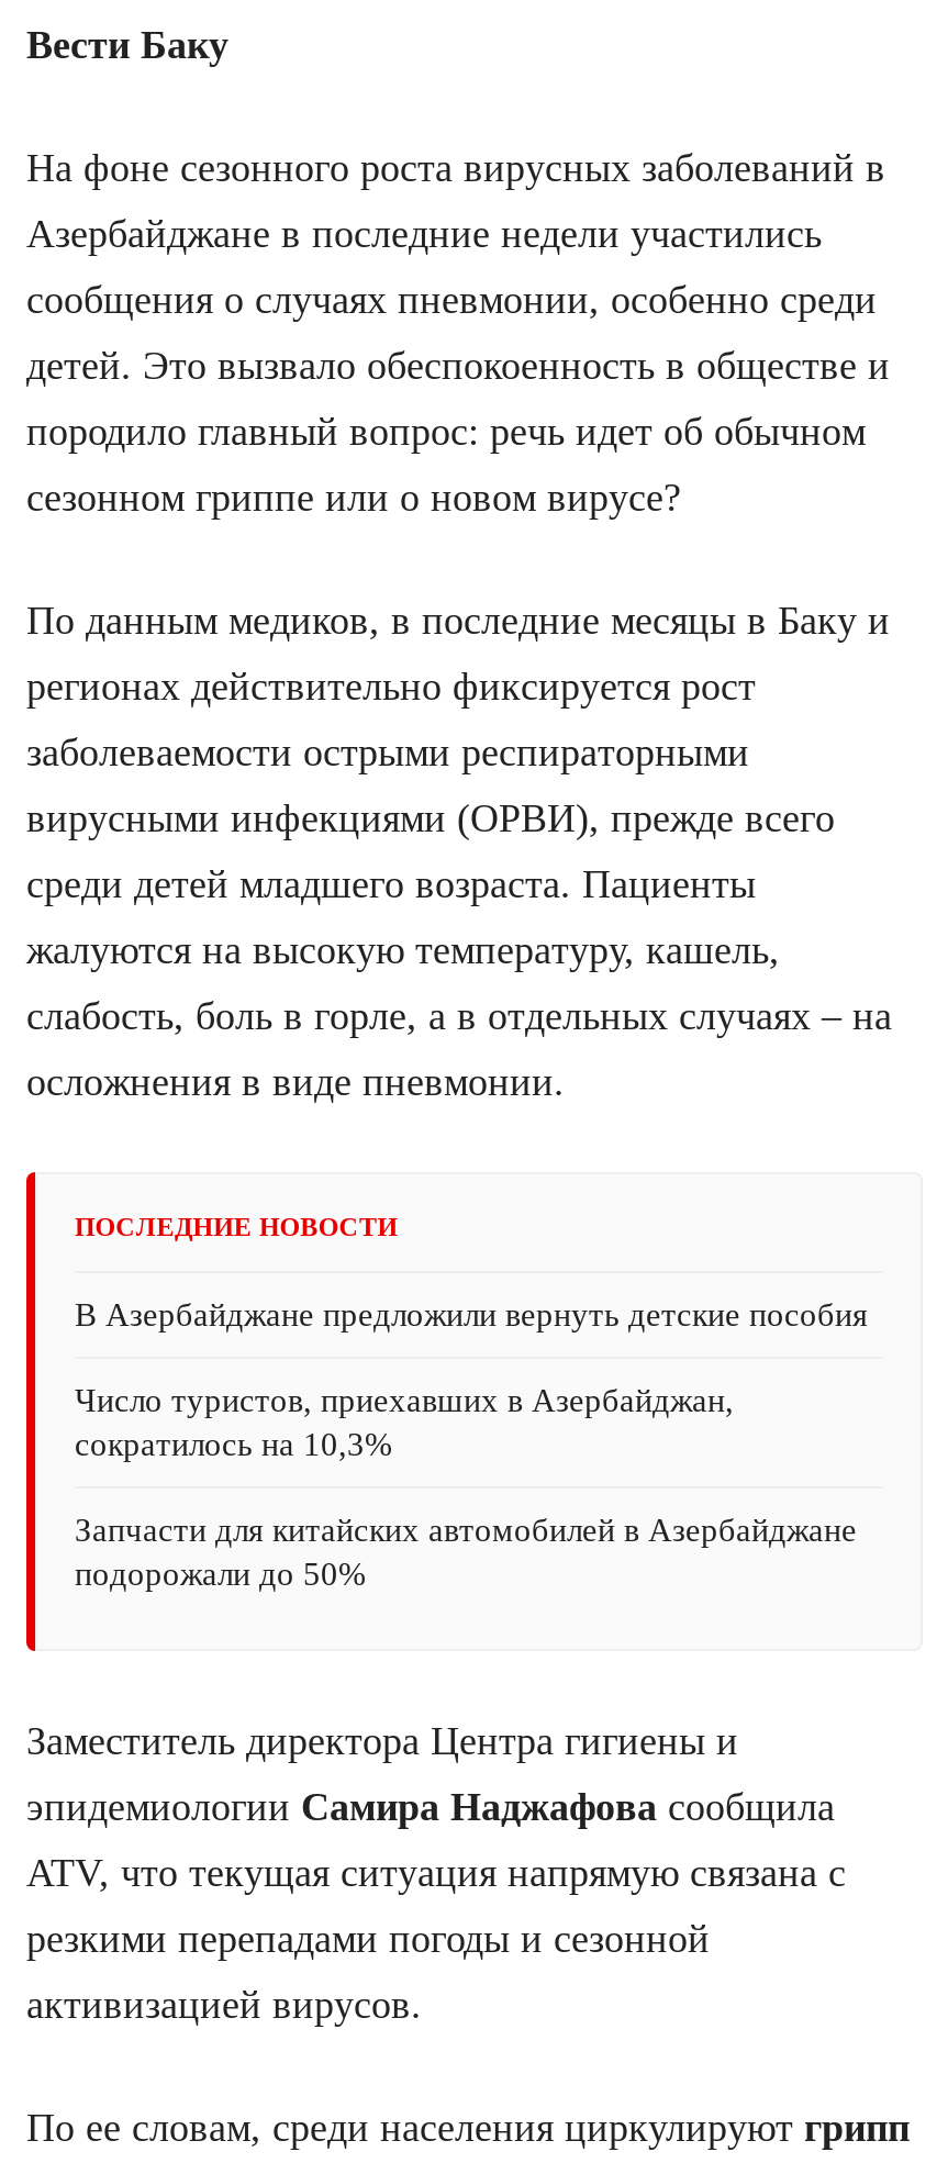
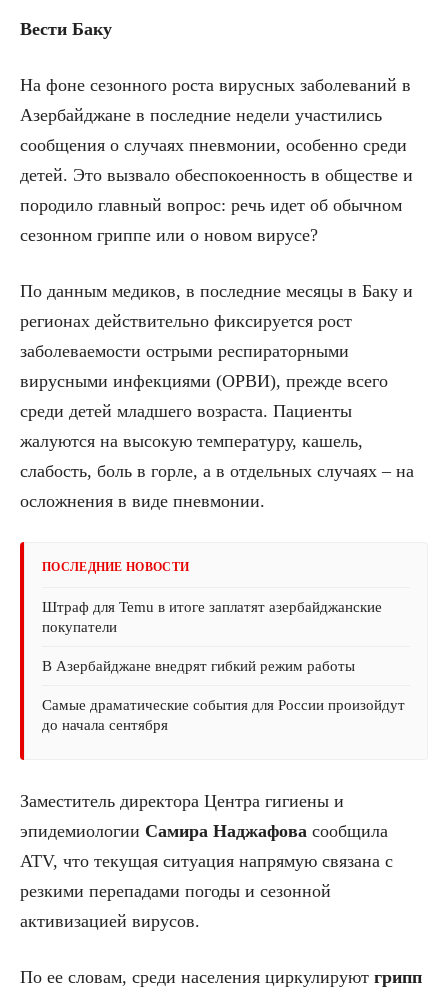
[75,1298,868,1333] В Азербайджане предложили вернуть детские пособия -> [42,599,382,635] Штраф для Temu в итоге заплатят азербайджанские | покупатели
[75,1383,734,1463] Число туристов, приехавших в Азербайджан, | сократилось на 10,3% -> [42,658,355,674] В Азербайджане внедрят гибкий режим работы
[75,1513,857,1592] Запчасти для китайских автомобилей в Азербайджане | подорожали до 50% -> [42,697,405,733] Самые драматические события для России произойдут | до начала сентября

